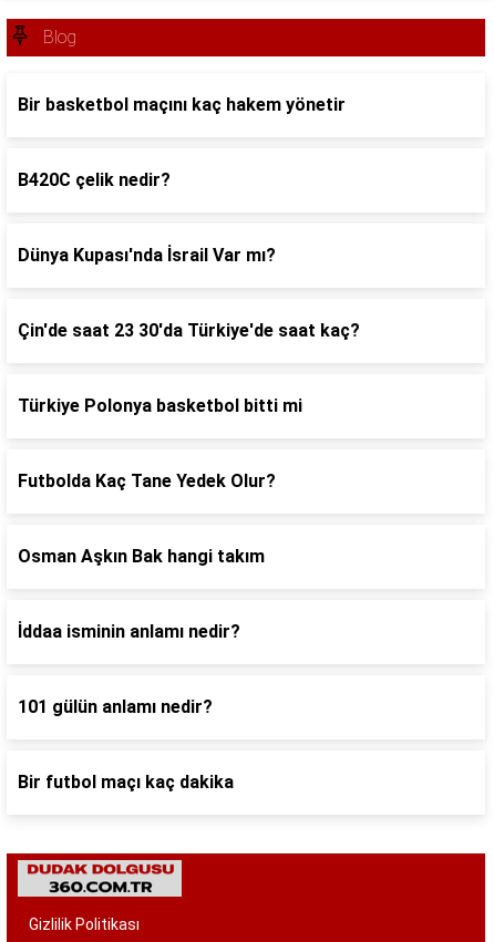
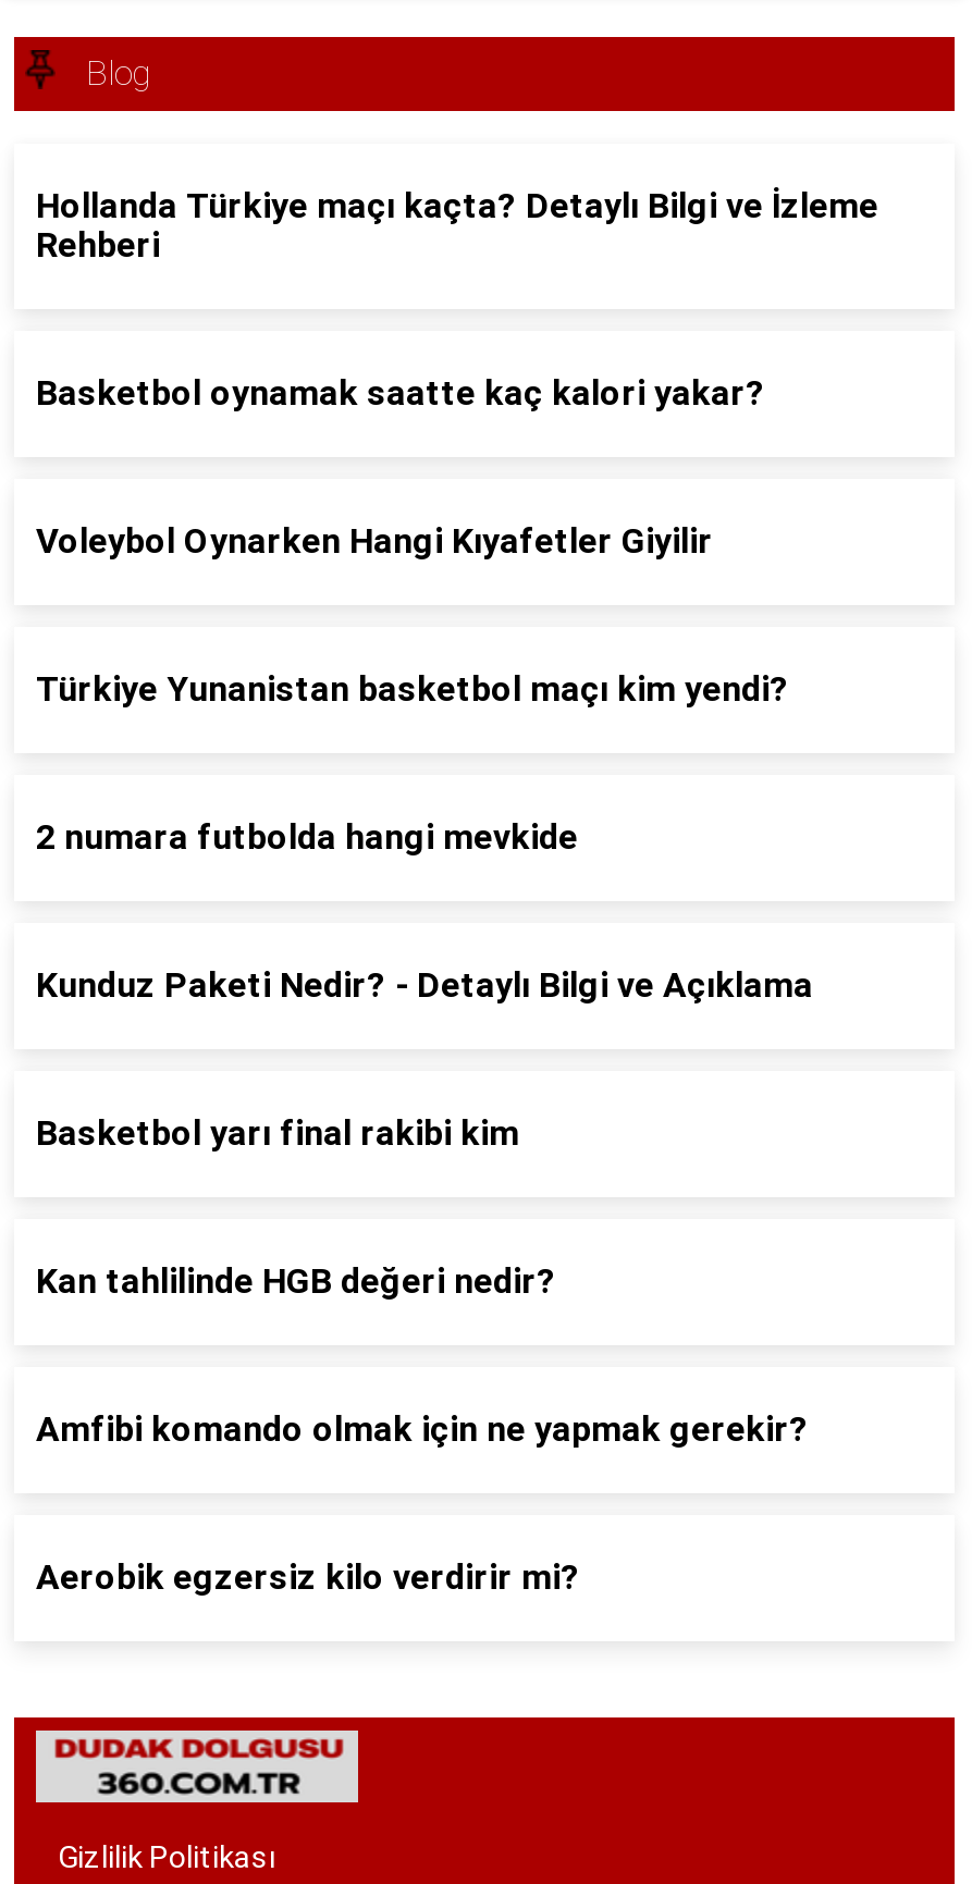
[18,94,346,115] Bir basketbol maçını kaç hakem yönetir -> [36,185,878,266] Hollanda Türkiye maçı kaçta? Detaylı Bilgi ve İzleme | Rehberi
[18,169,171,190] B420C çelik nedir? -> [36,372,765,414] Basketbol oynamak saatte kaç kalori yakar?
[18,245,276,266] Dünya Kupası'nda İsrail Var mı? -> [36,520,713,562] Voleybol Oynarken Hangi Kıyafetler Giyilir
[18,320,360,341] Çin'de saat 23 30'da Türkiye'de saat kaç? -> [36,668,789,710] Türkiye Yunanistan basketbol maçı kim yendi?
[18,395,302,416] Türkiye Polonya basketbol bitti mi -> [36,816,578,858] 2 numara futbolda hangi mevkide
[18,470,276,491] Futbolda Kaç Tane Yedek Olur? -> [36,964,813,1006] Kunduz Paketi Nedir? - Detaylı Bilgi ve Açıklama
[18,546,265,567] Osman Aşkın Bak hangi takım -> [36,1112,519,1154] Basketbol yarı final rakibi kim
[18,621,240,642] İddaa isminin anlamı nedir? -> [36,1260,556,1302] Kan tahlilinde HGB değeri nedir?
[18,696,213,717] 101 gülün anlamı nedir? -> [36,1408,809,1450] Amfibi komando olmak için ne yapmak gerekir?
[18,772,234,793] Bir futbol maçı kaç dakika -> [36,1556,580,1598] Aerobik egzersiz kilo verdirir mi?

